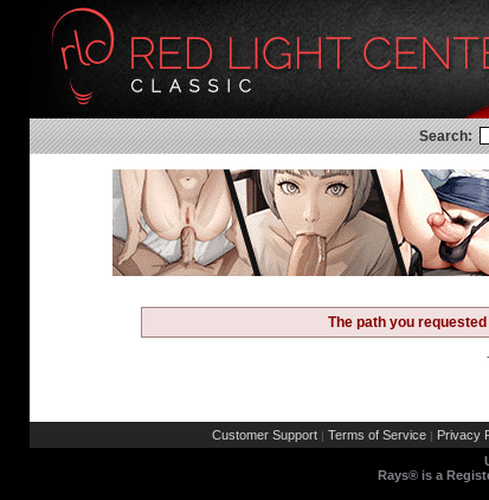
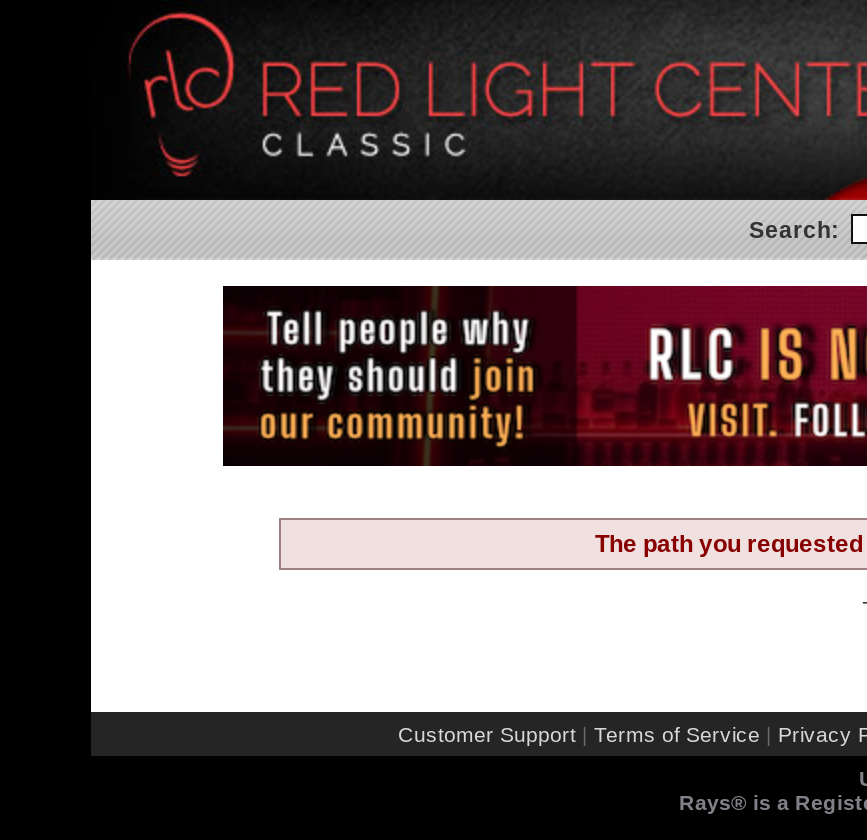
[108,168,485,277] [image] -> [221,284,861,468] [image]

